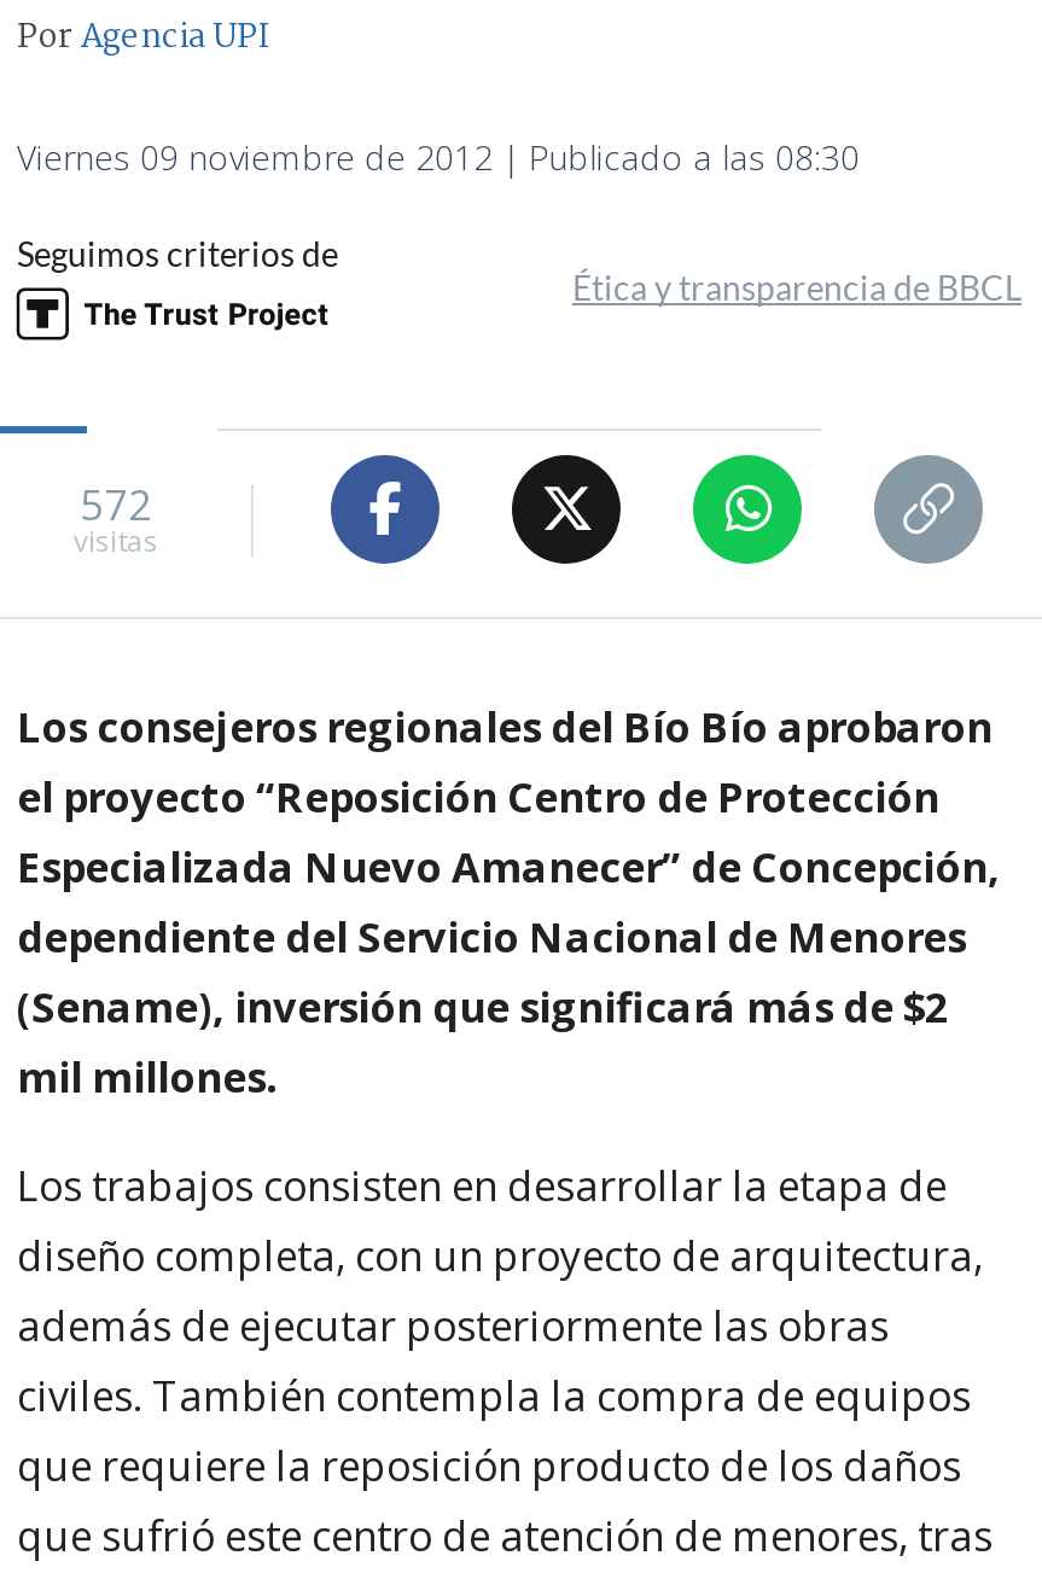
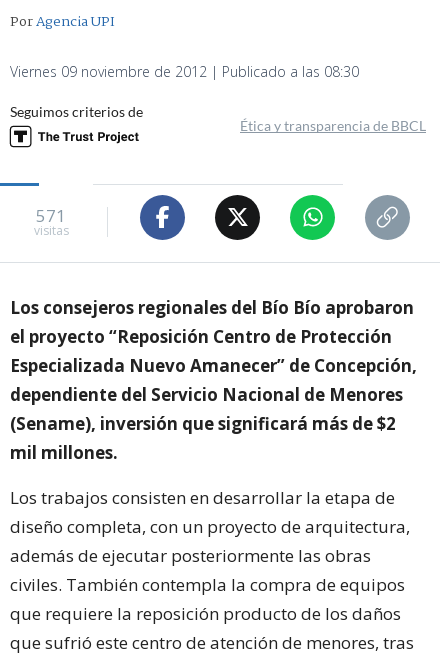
[80,478,152,533] 572 -> [36,204,66,227] 571

